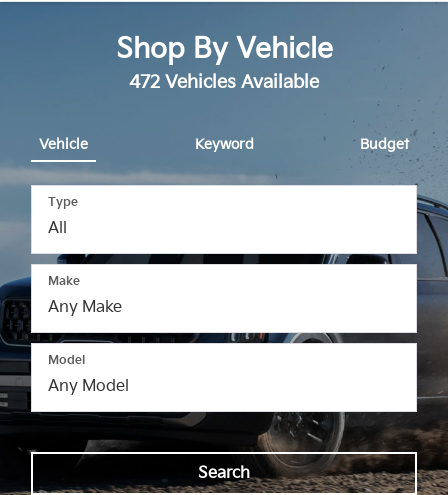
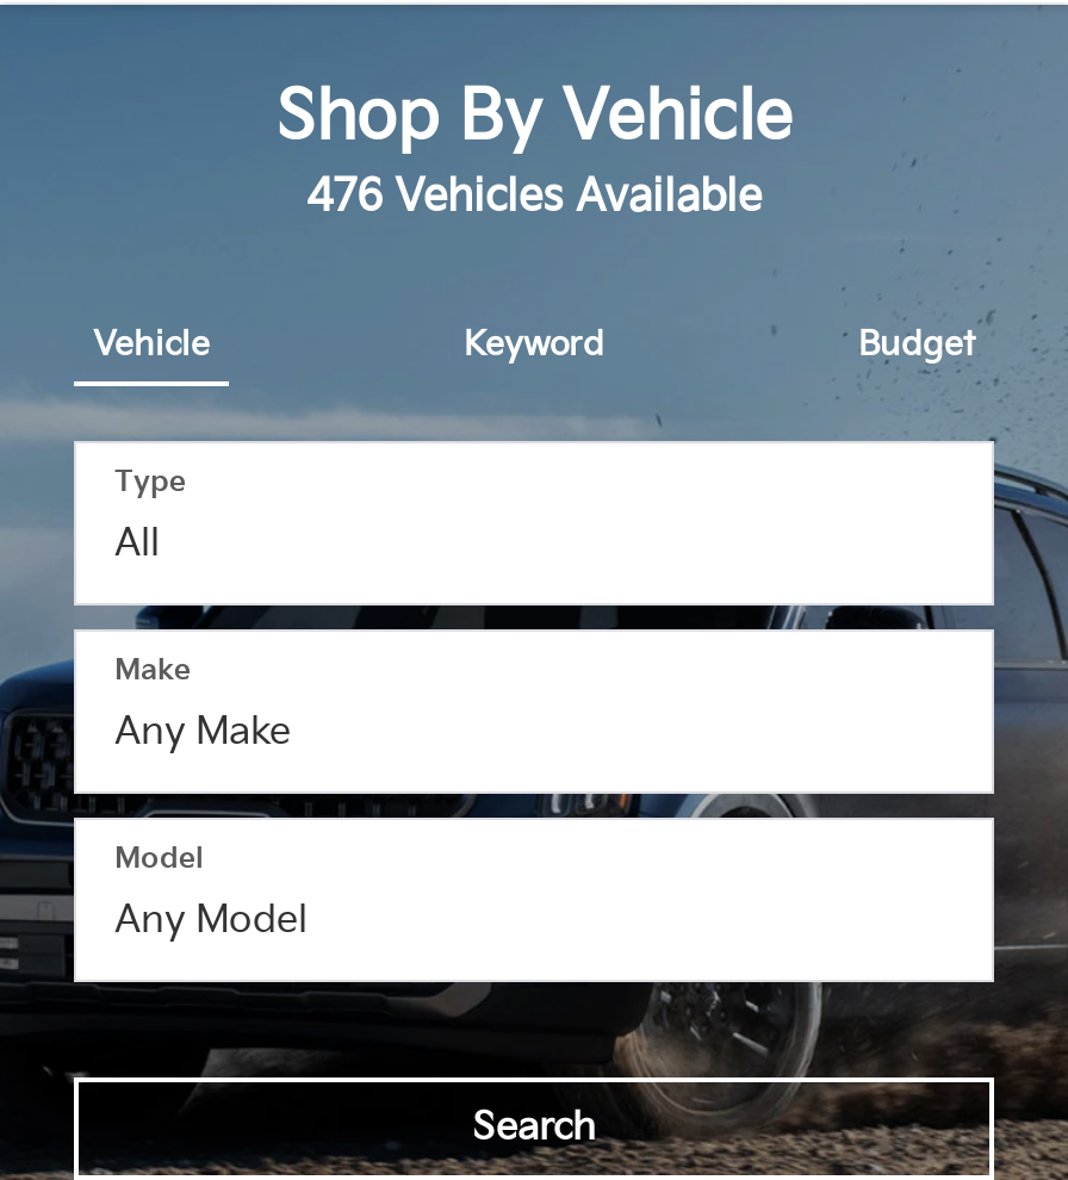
[129,72,319,93] 472 Vehicles Available -> [306,172,762,222] 476 Vehicles Available

